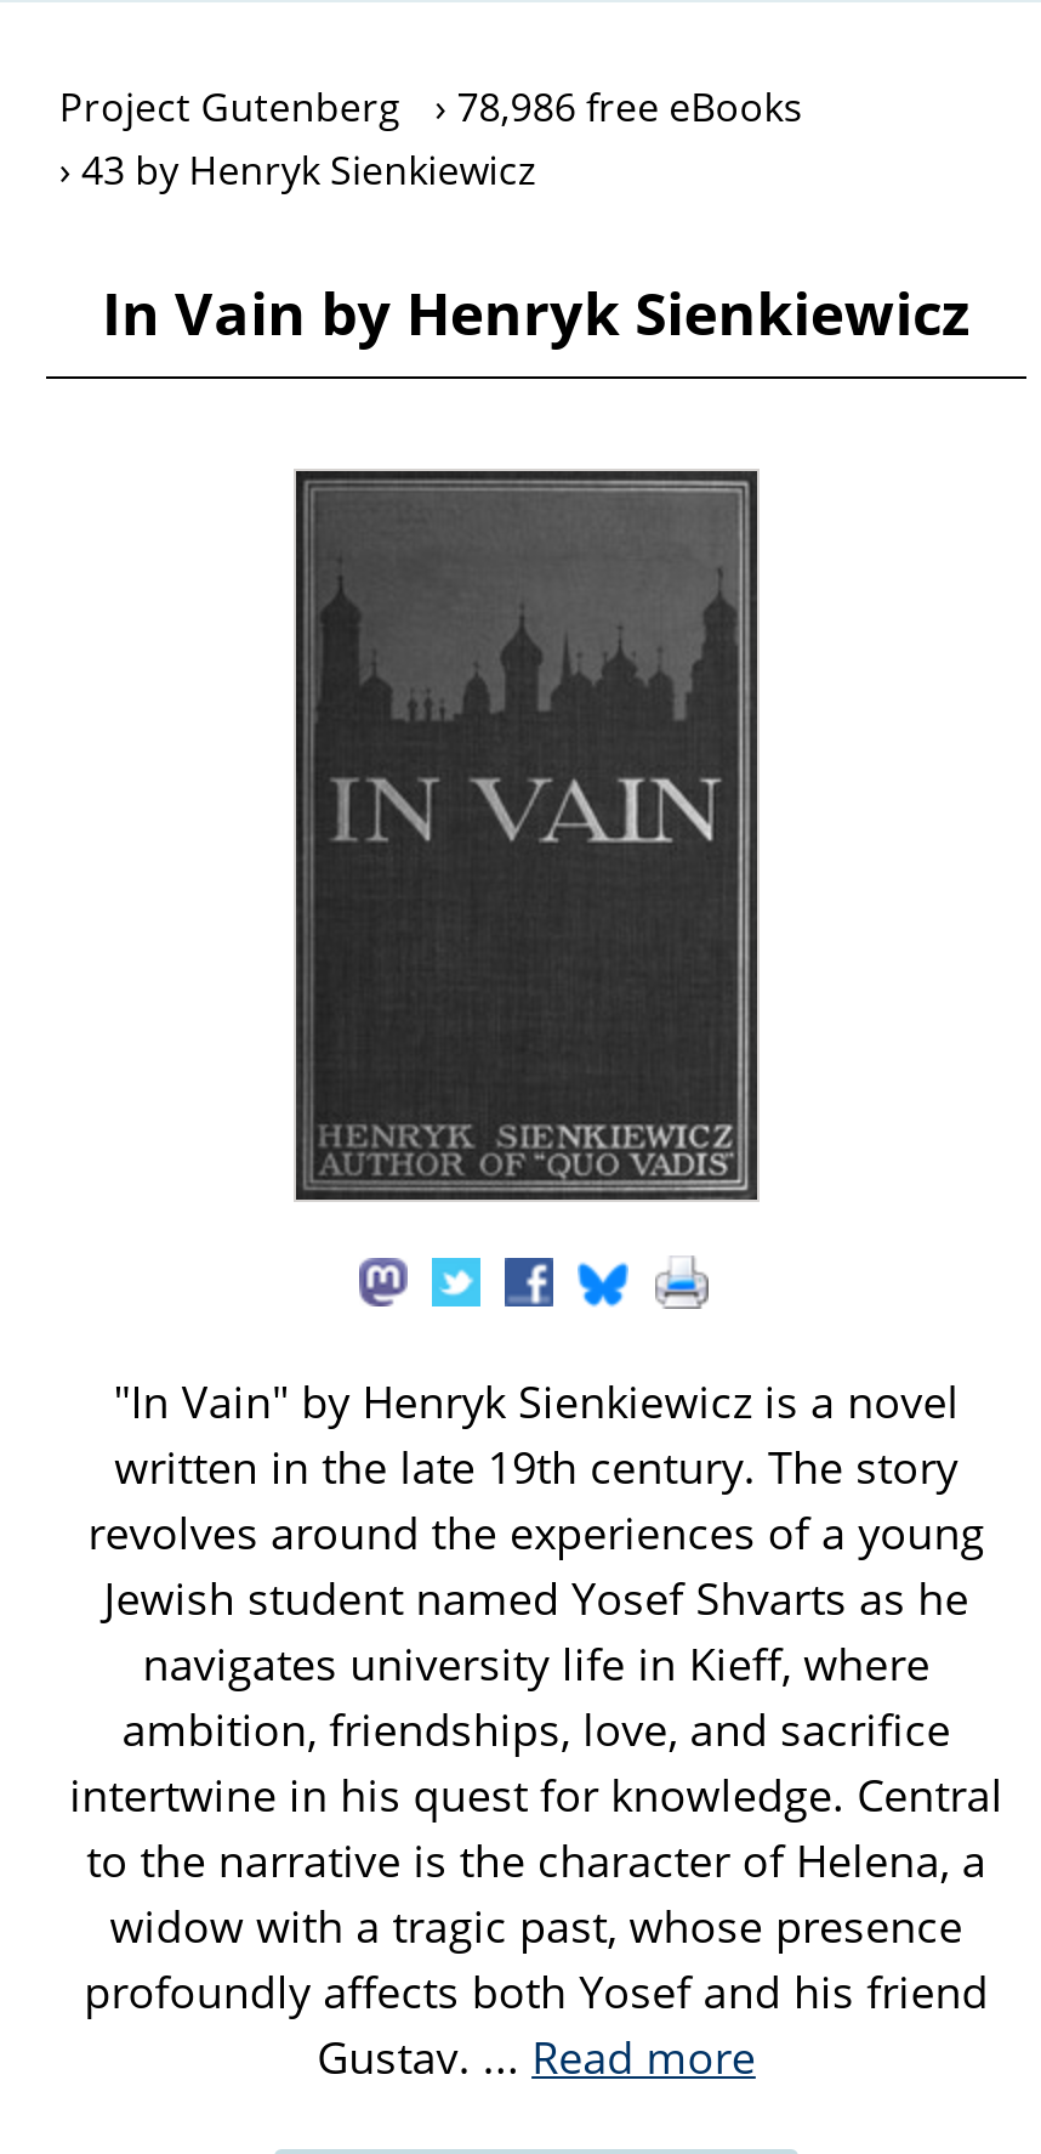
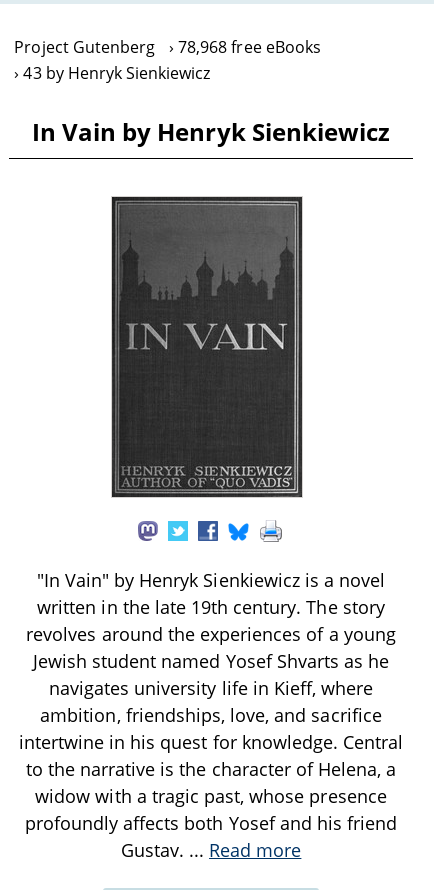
[59,80,803,134] Project Gutenberg 78,986 free eBooks -> [14,36,321,58] Project Gutenberg 78,968 free eBooks

